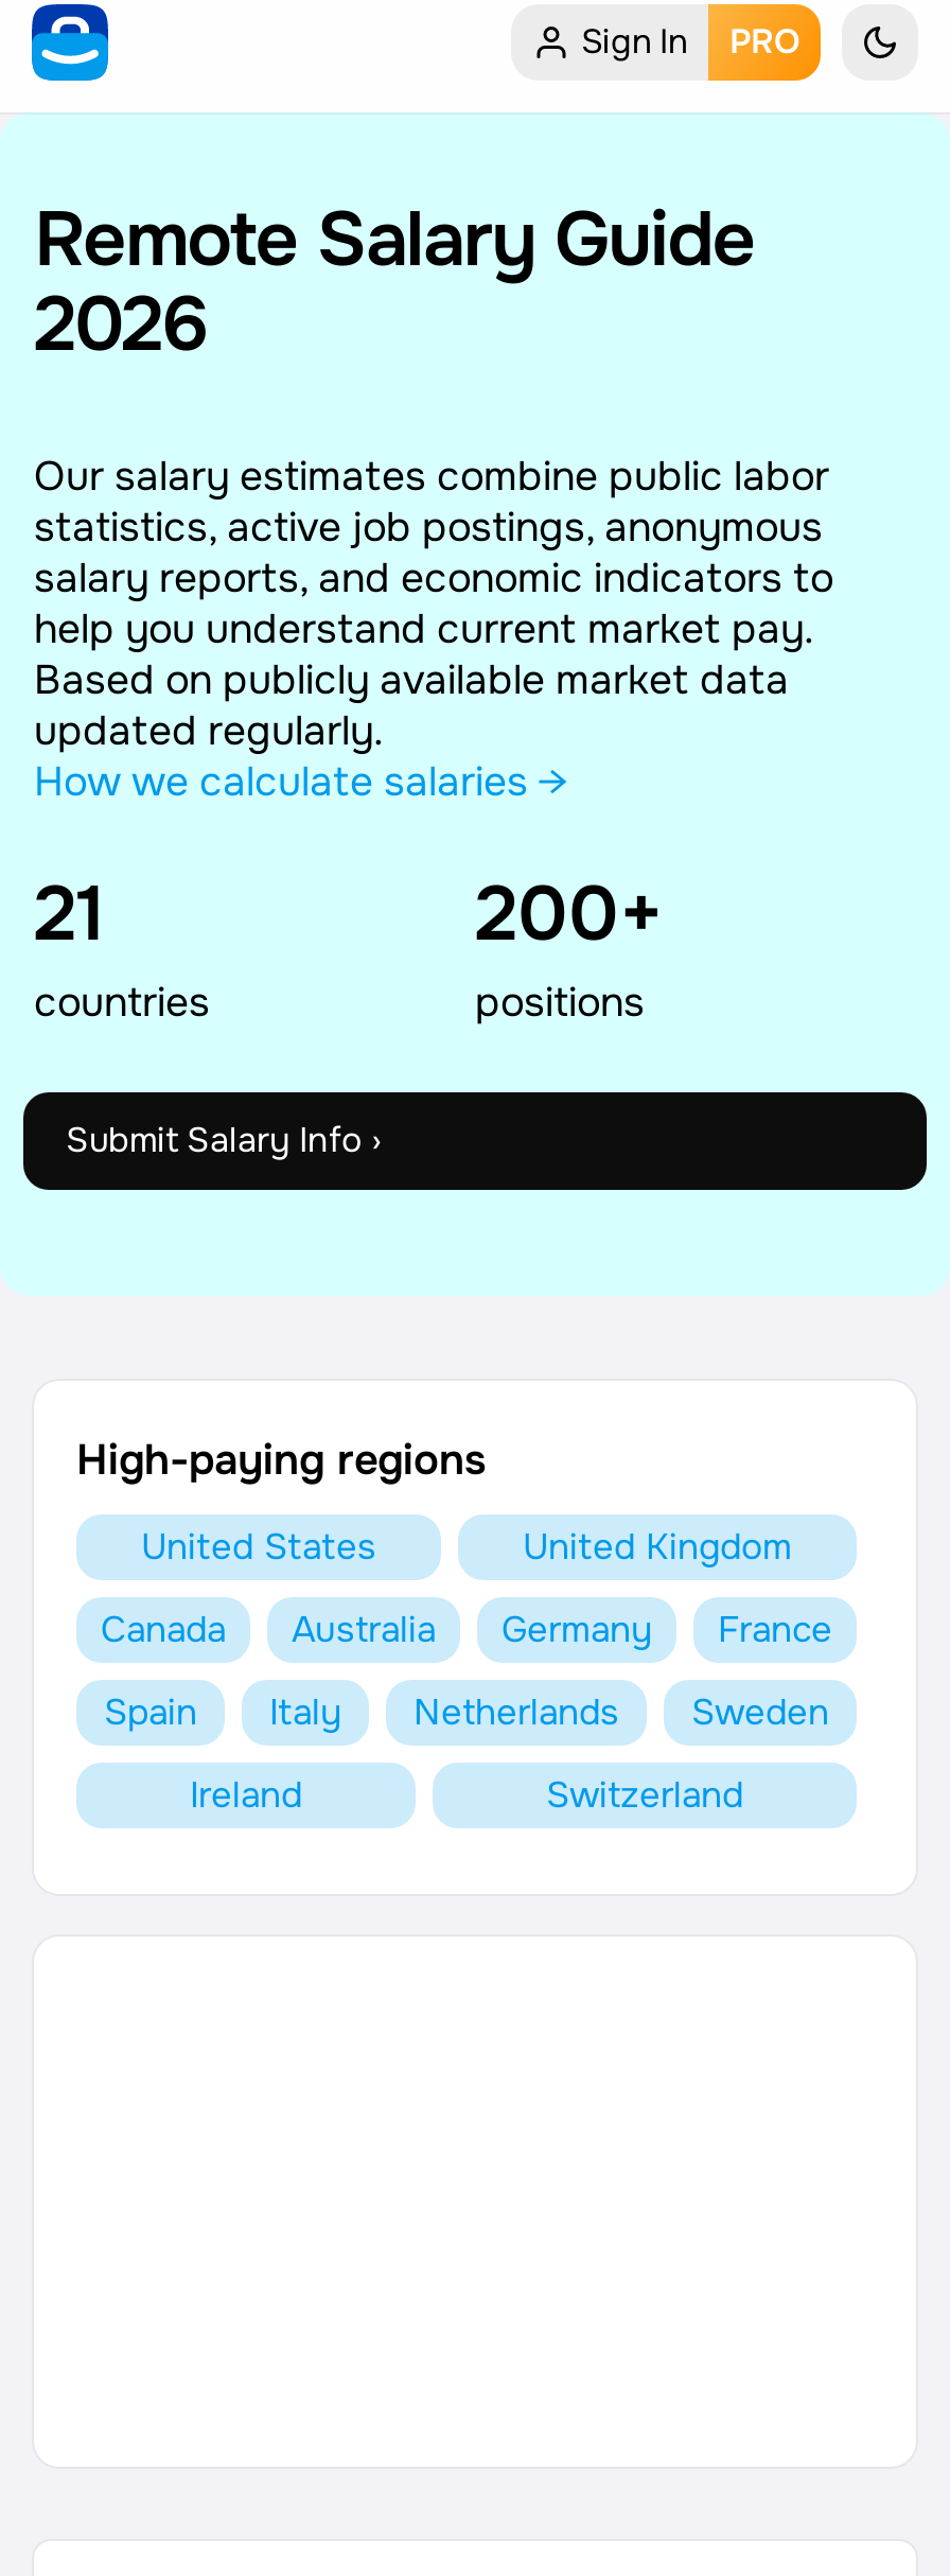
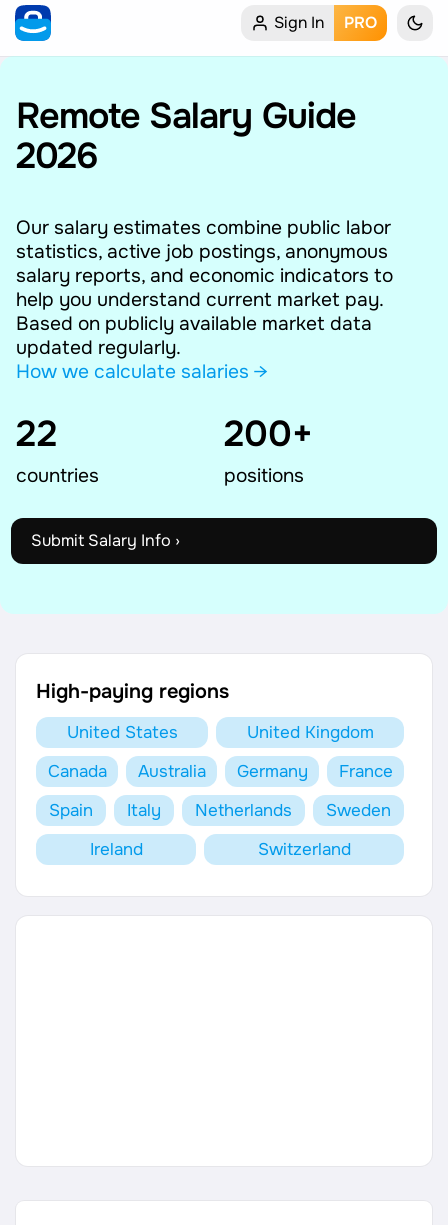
[34,865,106,963] 21 -> [16,411,57,457] 22

